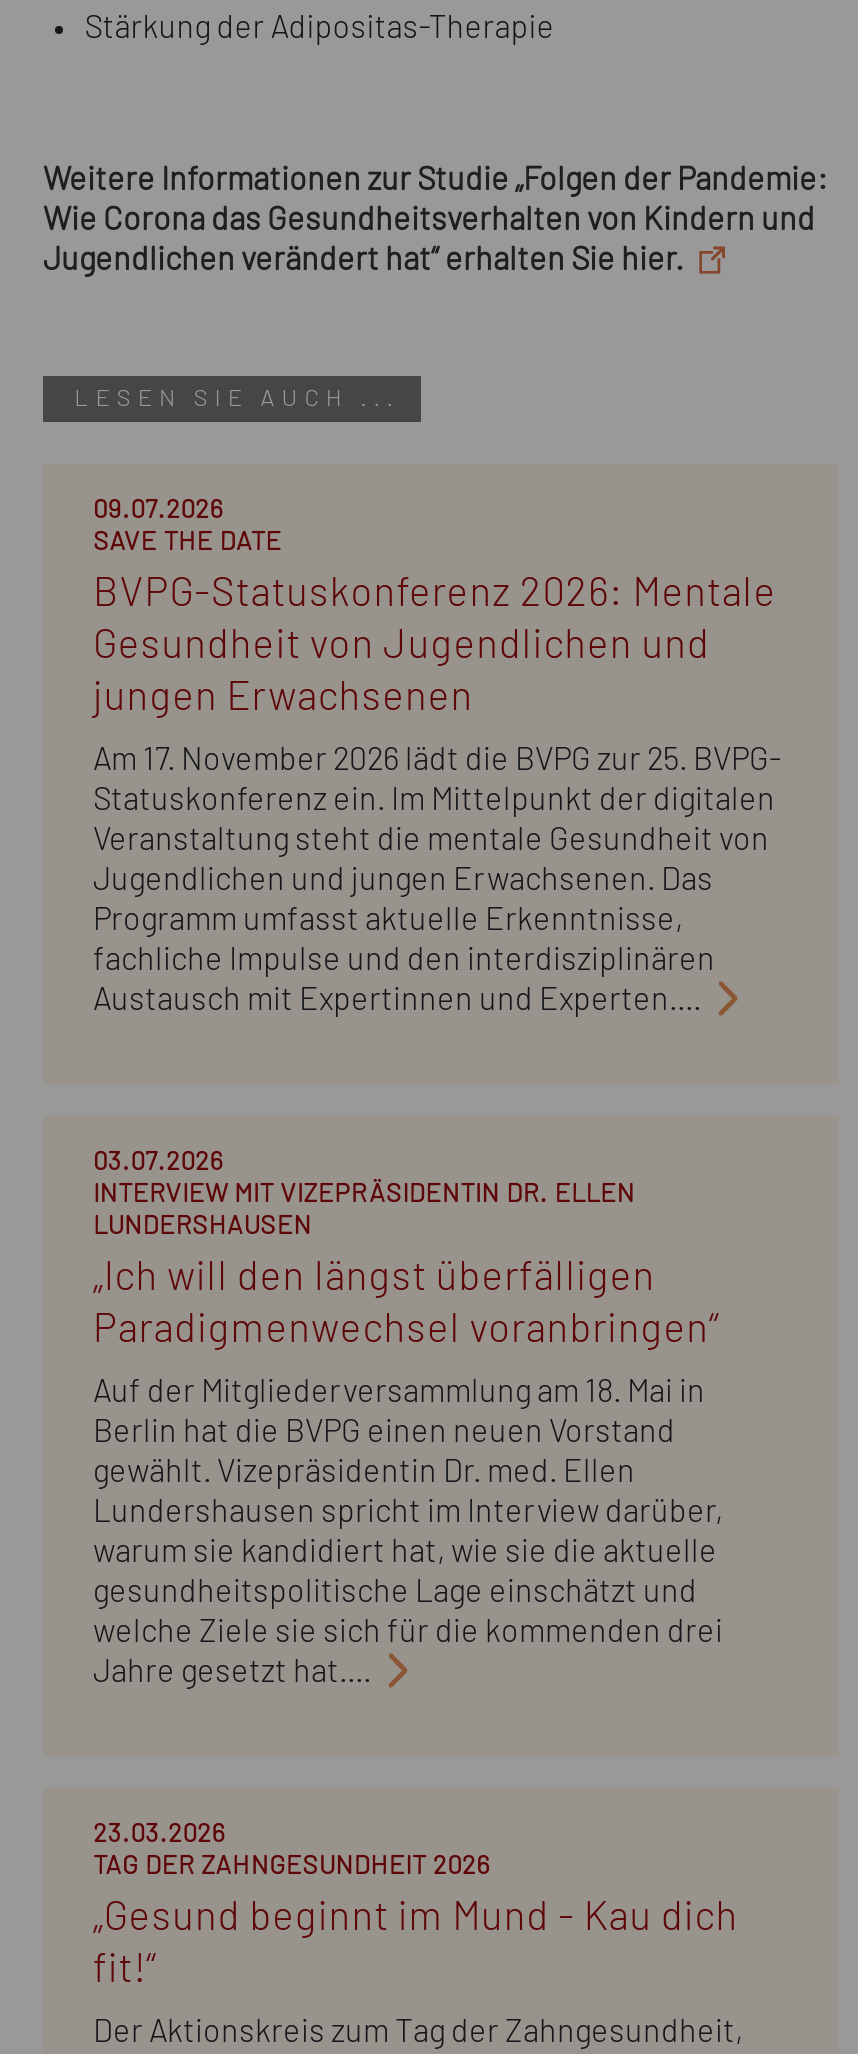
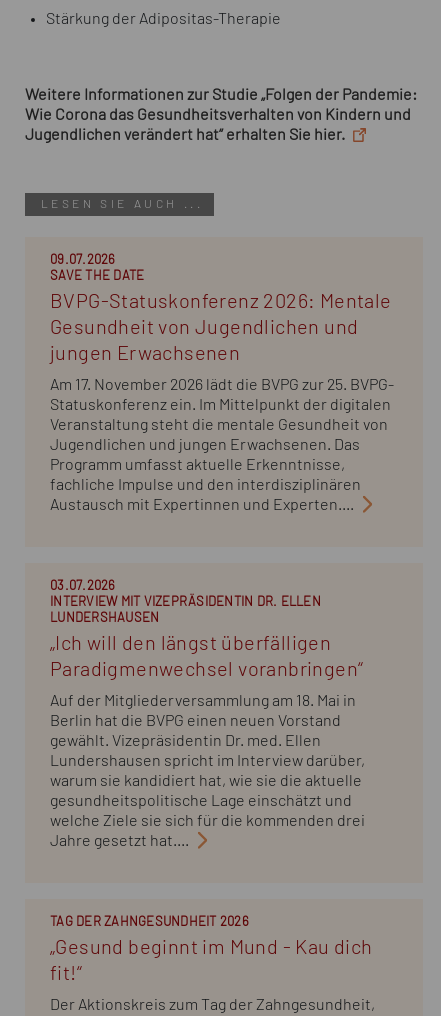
[93,1822,226,1848] 23.03.2026 -> none

